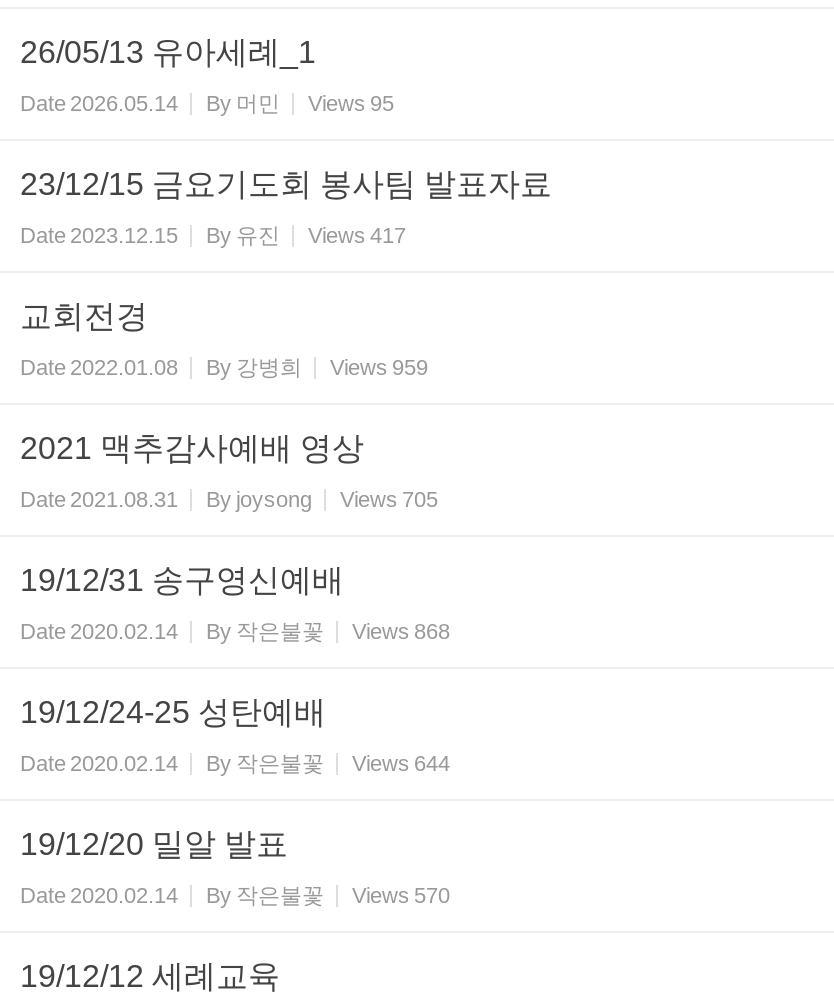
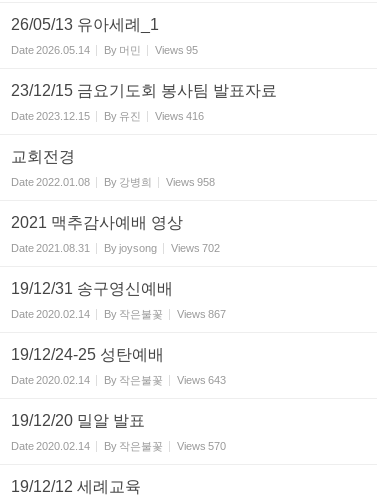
[20,223,406,247] Date 2023.12.15 By 유진 Views 417 -> [11,110,204,122] Date 2023.12.15 By 유진 Views 416
[20,355,428,379] Date 2022.01.08 By 강병희 Views 959 -> [11,176,215,188] Date 2022.01.08 By 강병희 Views 958
[20,487,438,511] Date 2021.08.31 By joysong Views 705 -> [11,242,220,254] Date 2021.08.31 By joysong Views 702
[20,619,450,643] Date 2020.02.14 By 작은불꽃 Views 868 -> [11,308,226,320] Date 2020.02.14 By 작은불꽃 Views 867
[20,751,450,775] Date 2020.02.14 By 작은불꽃 Views 644 -> [11,374,226,386] Date 2020.02.14 By 작은불꽃 Views 643

